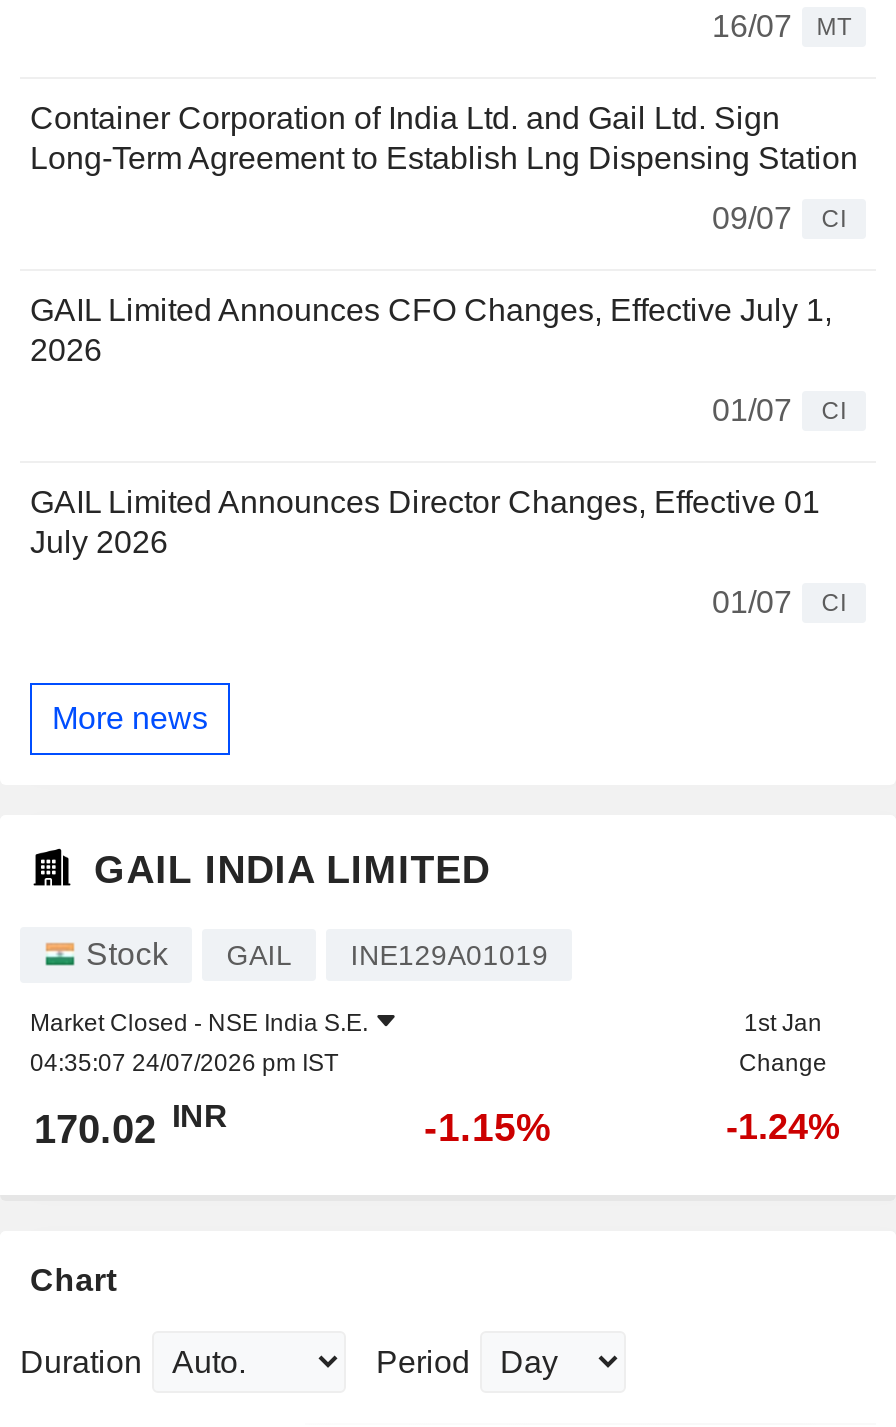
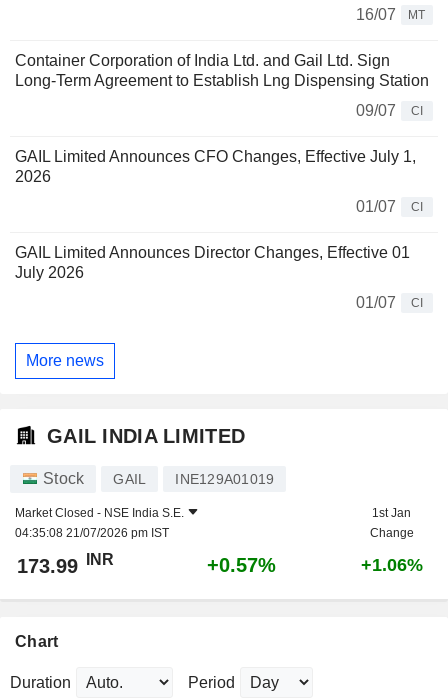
[30,1048,338,1076] 04:35:07 24/07/2026 pm IST -> [15,526,169,540] 04:35:08 21/07/2026 pm IST
[34,1099,228,1150] 170.02 INR -> [17,551,114,577] 173.99 INR
[424,1104,552,1148] -1.15% -> [207,554,276,576] +0.57%
[726,1106,840,1146] -1.24% -> [360,555,422,575] +1.06%

